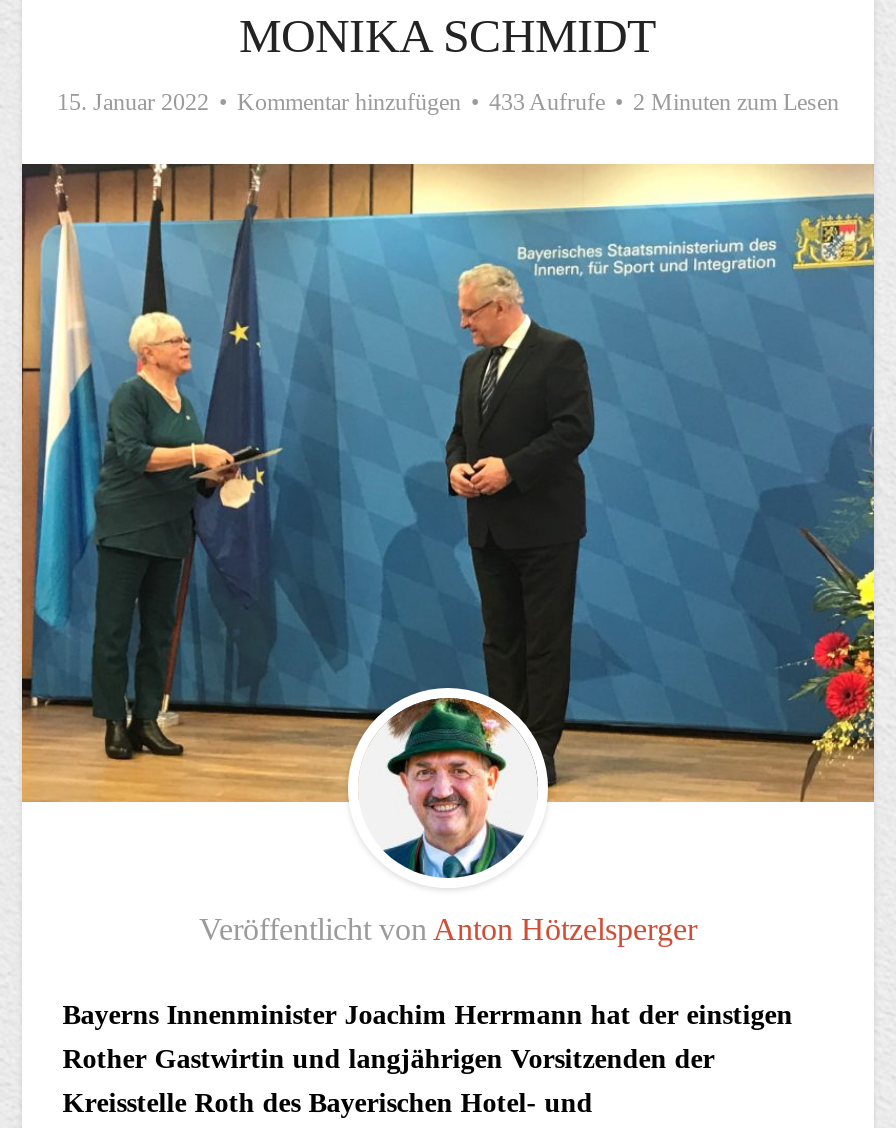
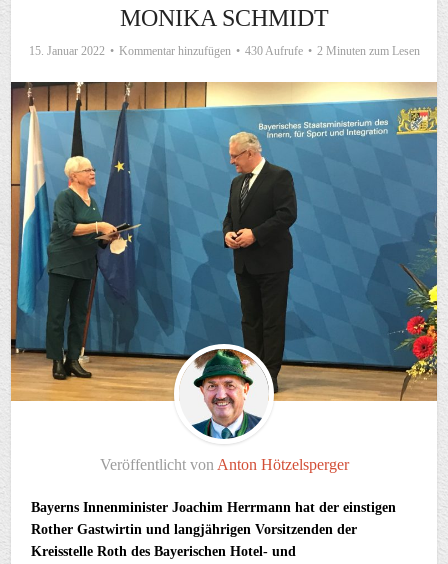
[57,88,839,116] 15. Januar 2022 Kommentar hinzufügen 433 Aufrufe 2 Minuten zum Lesen -> [28,44,419,58] 15. Januar 2022 Kommentar hinzufügen 430 Aufrufe 2 Minuten zum Lesen

